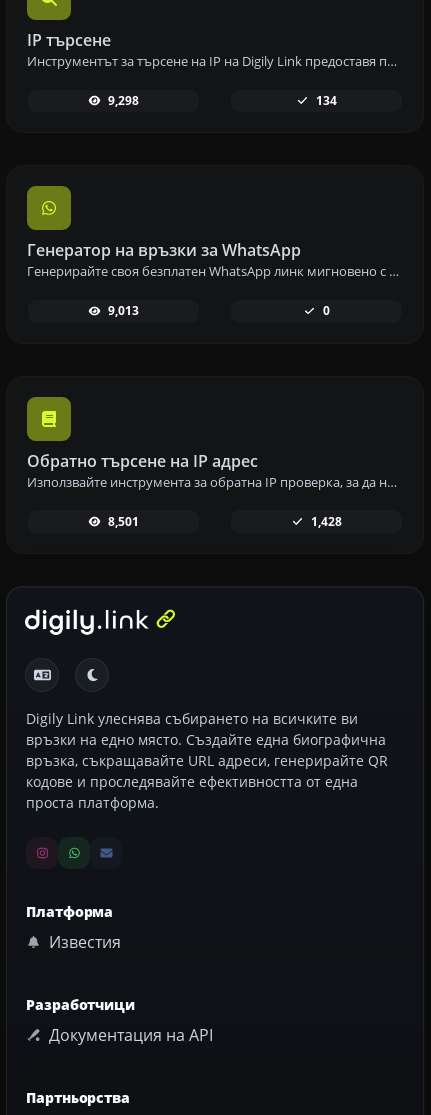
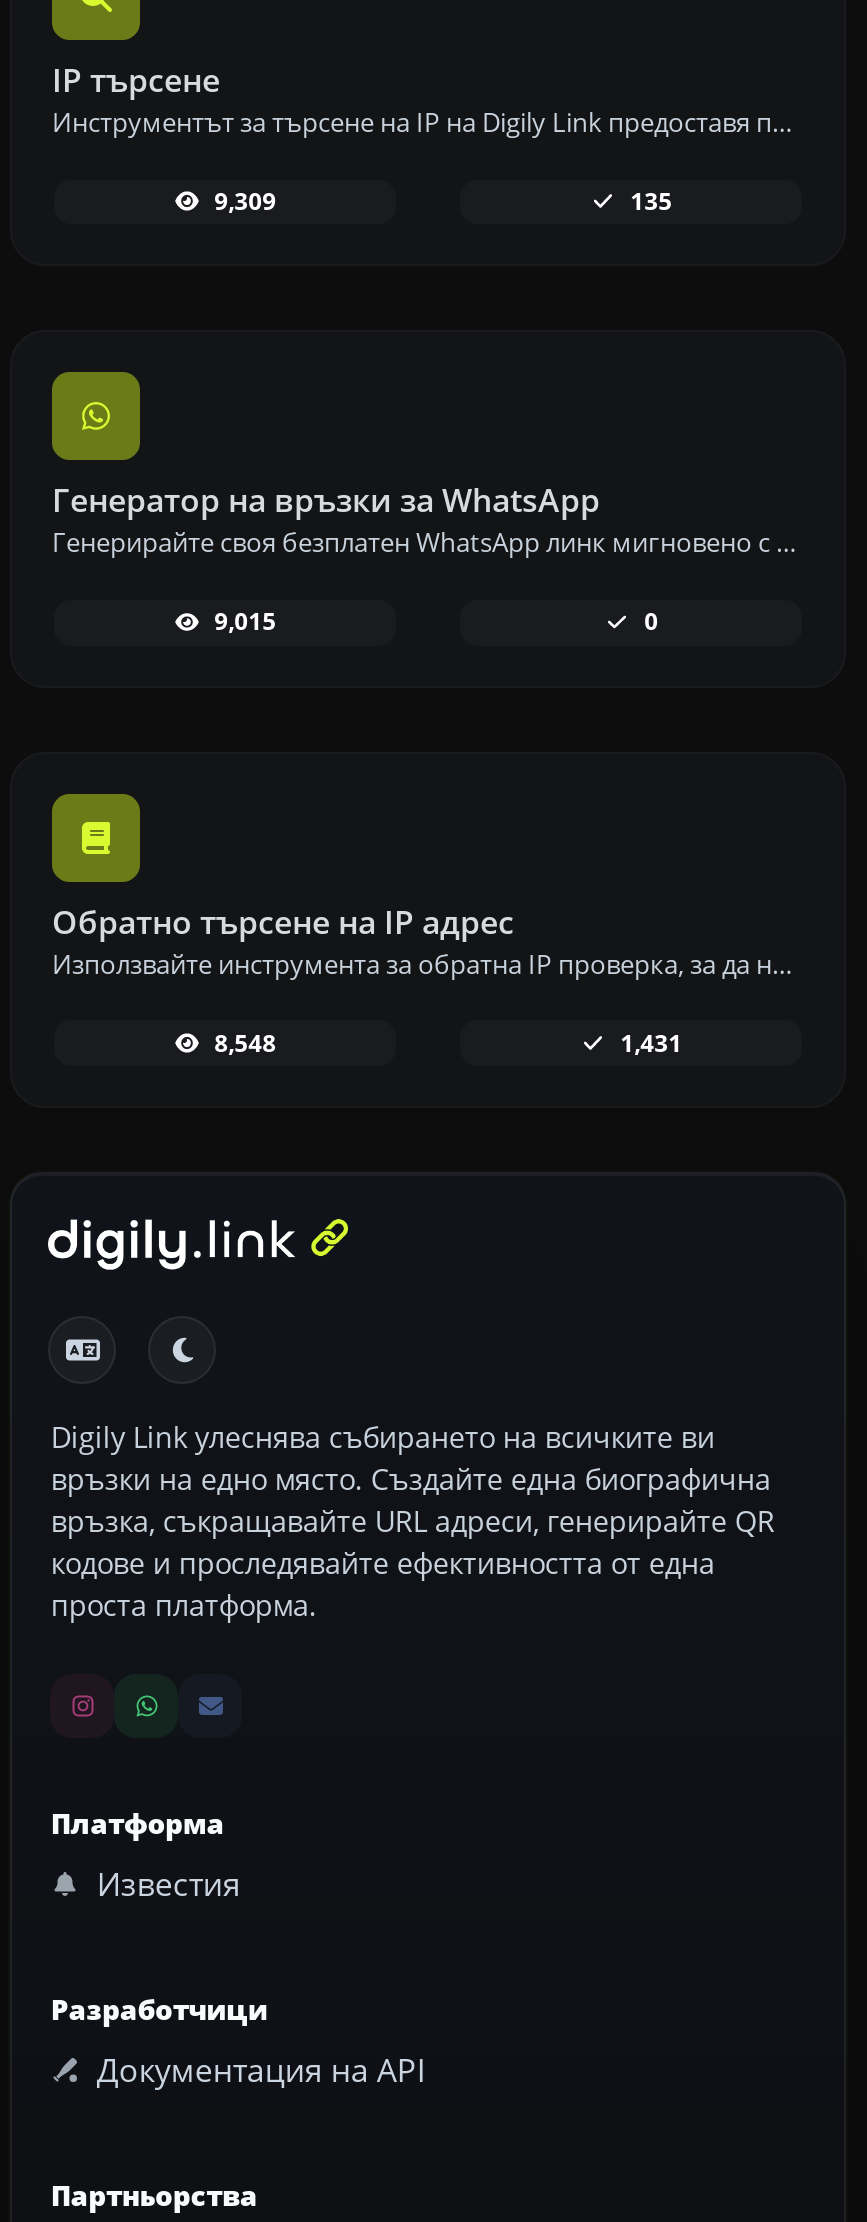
[105,92,139,109] 9,298 -> [208,184,276,218] 9,309
[313,92,337,109] 134 -> [624,184,672,218] 135
[105,302,139,319] 9,013 -> [208,605,276,639] 9,015
[105,513,139,530] 8,501 -> [208,1026,276,1060] 8,548
[308,513,342,530] 1,428 -> [614,1026,682,1060] 1,431

